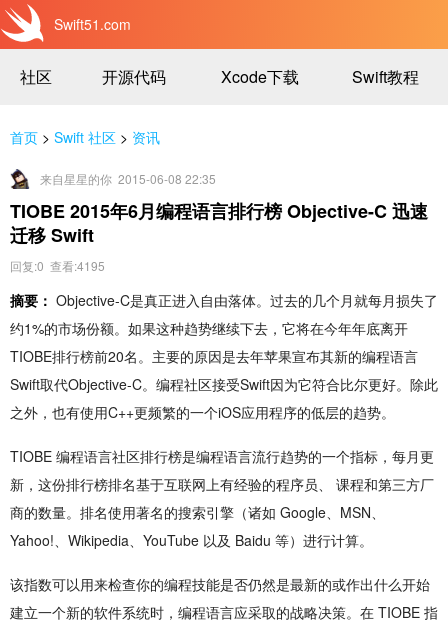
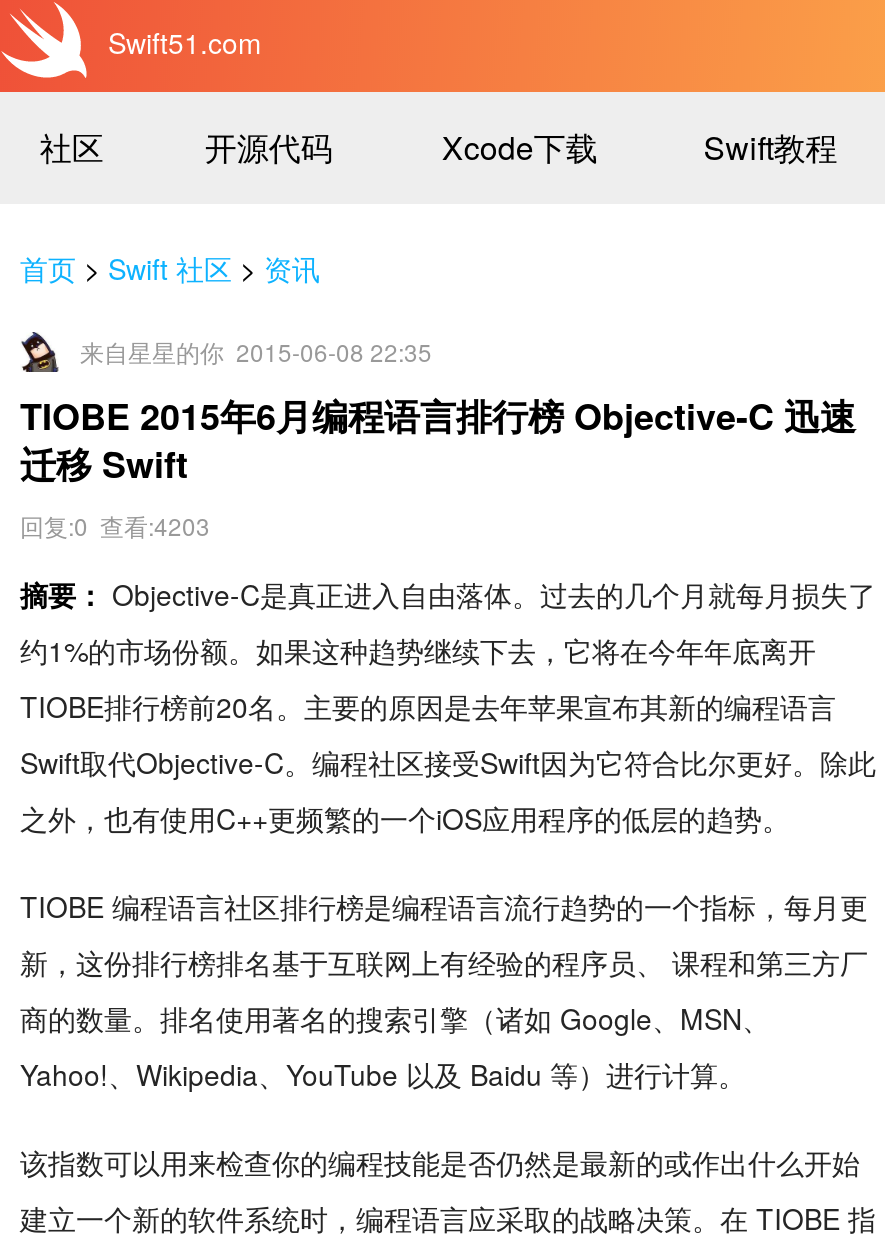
[10,257,111,274] 回复:0 查看:4195 -> [20,508,222,542] 回复:0 查看:4203

